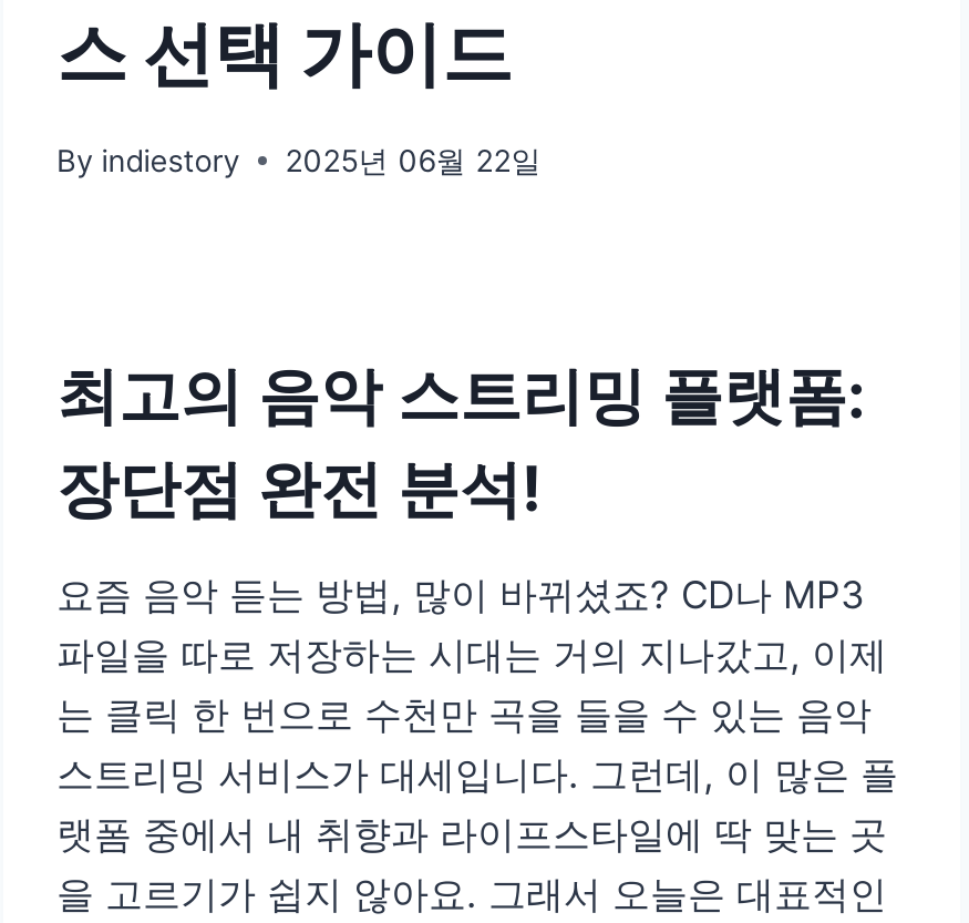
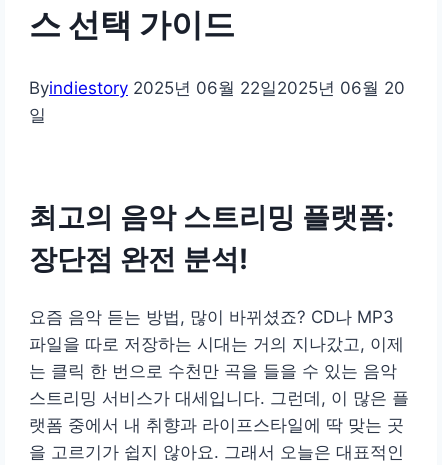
[56,142,542,178] By indiestory | 2025년 06월 22일 -> [29,78,405,125] Byindiestory 2025년 06월 22일 2025년 06월 20 | 일

